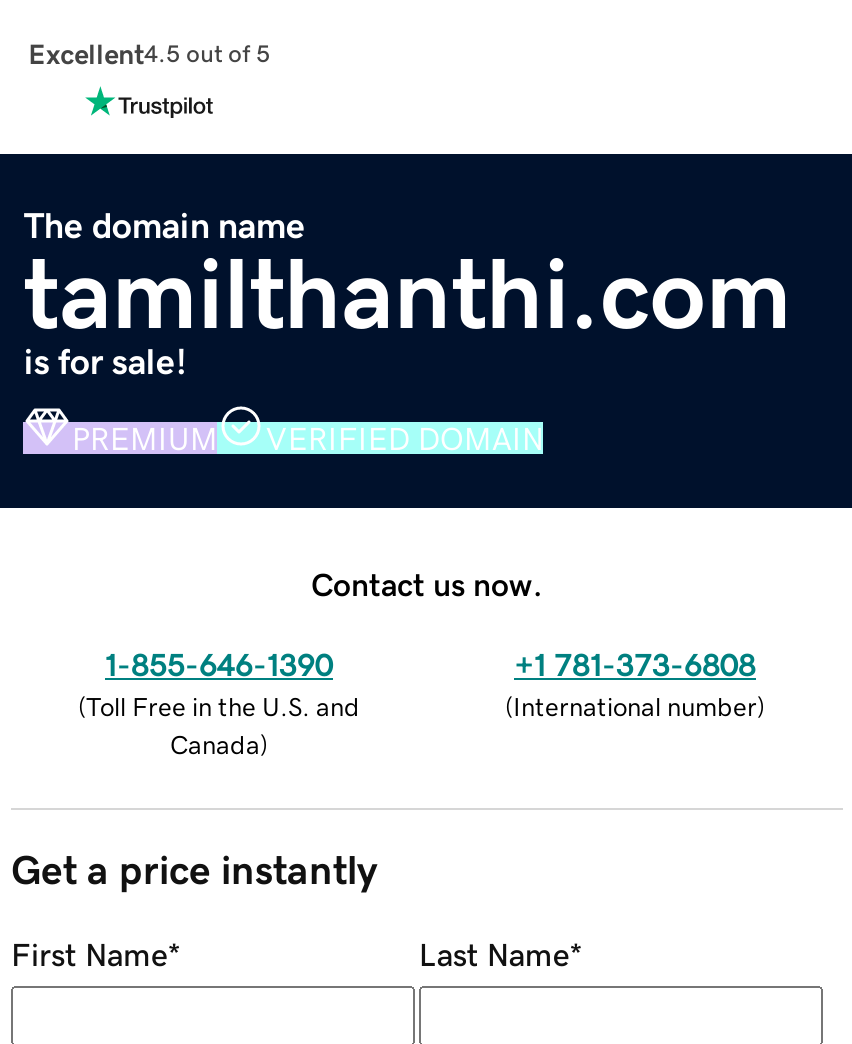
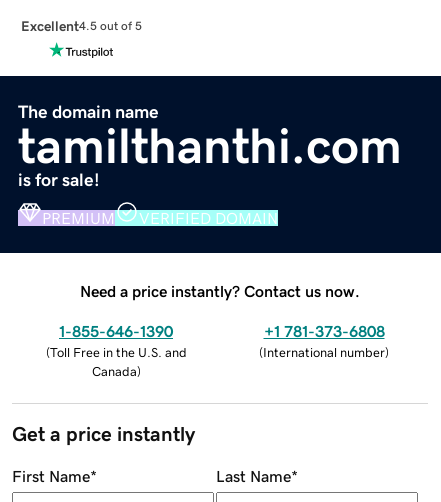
[311,567,543,599] Contact us now. -> [80,283,360,299] Need a price instantly? Contact us now.

